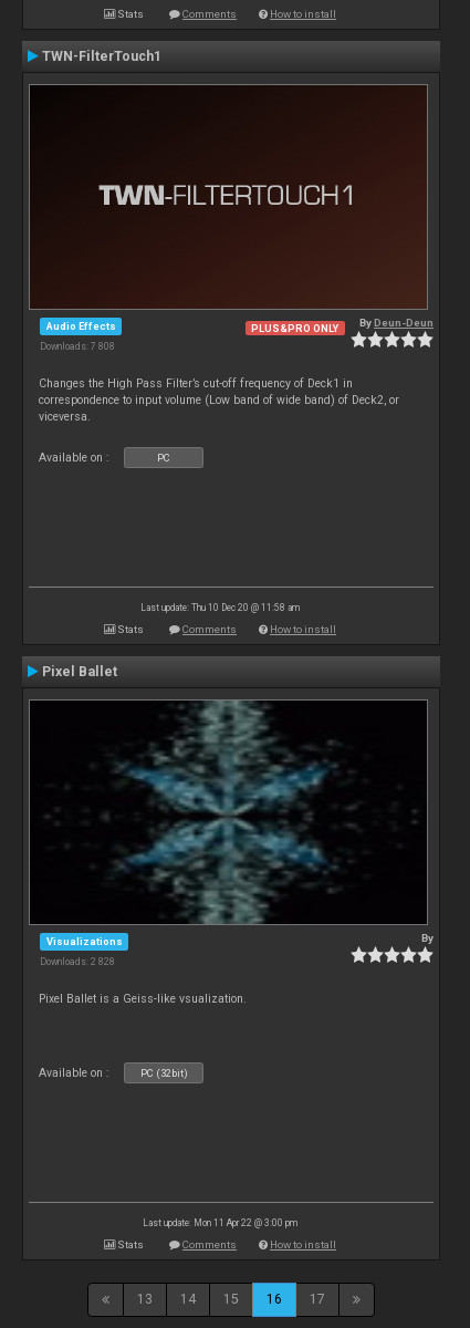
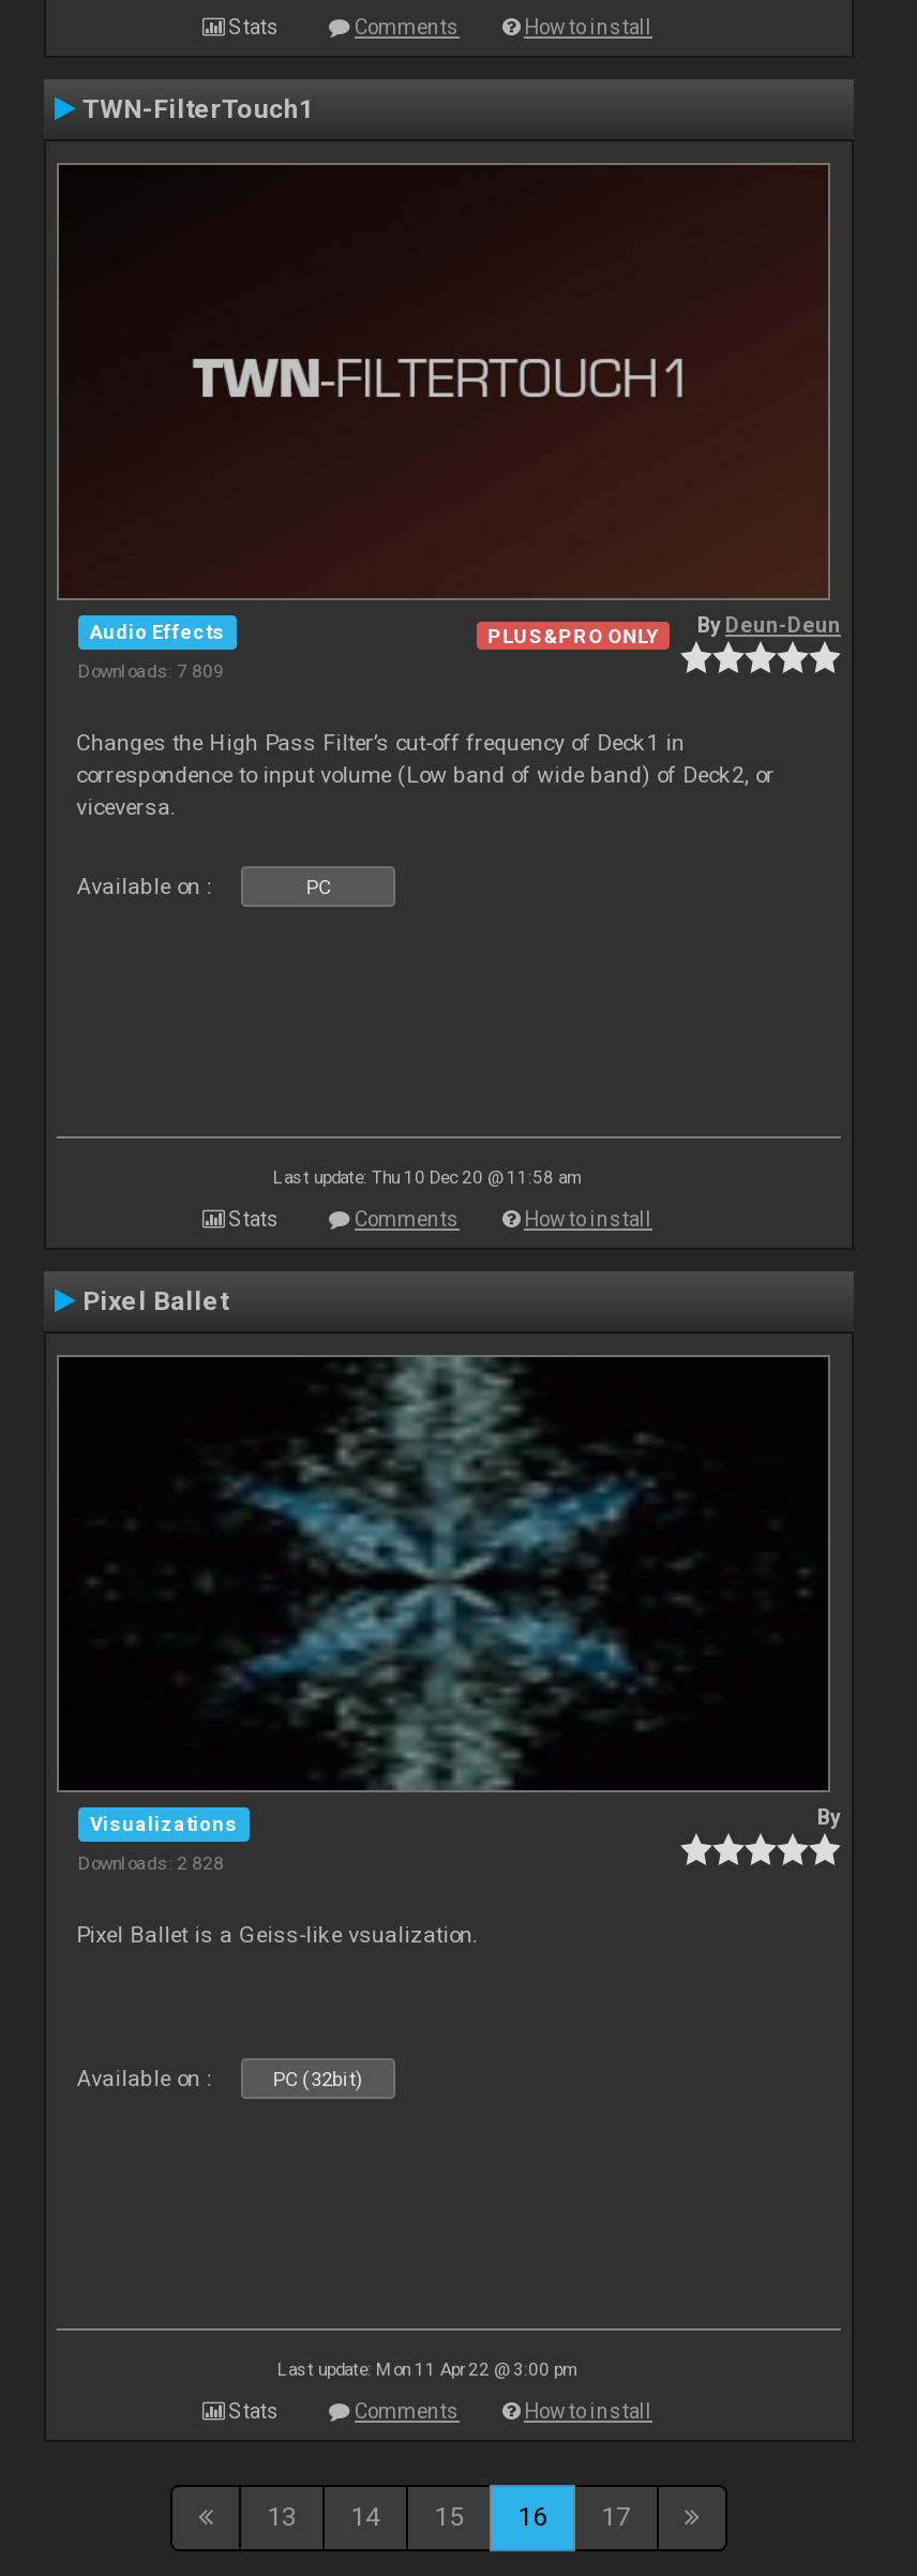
[40,341,115,352] Downloads: 7 808 -> [78,660,224,681] Downloads: 7 809

